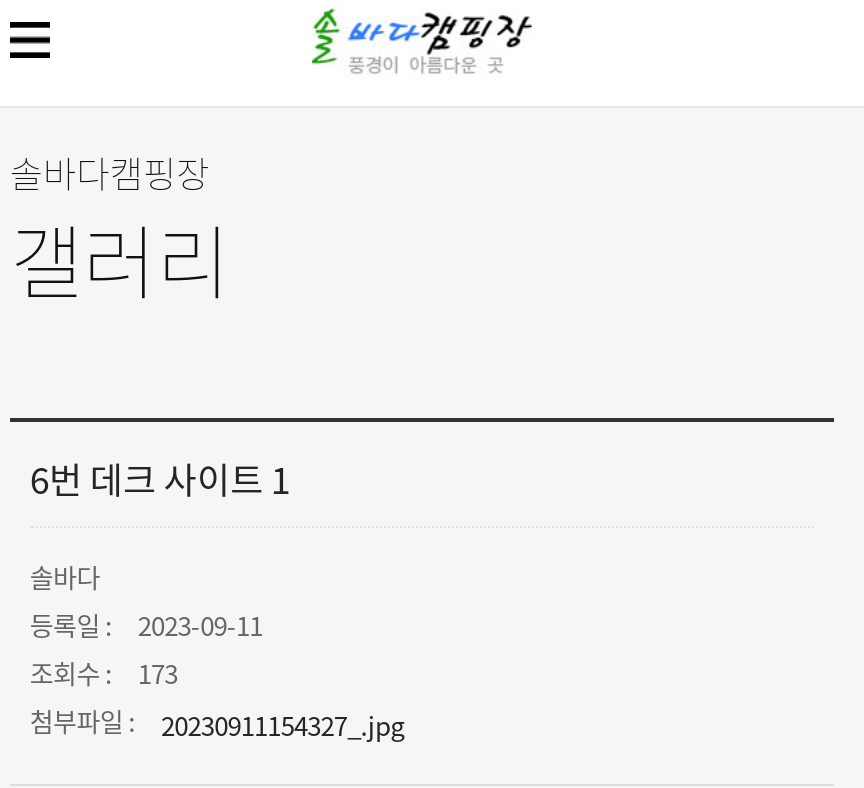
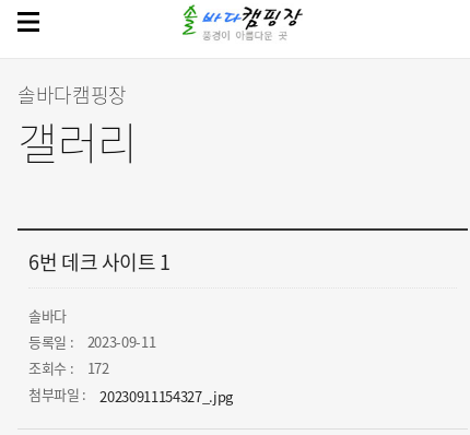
[30,654,178,692] 조회수 : 173 -> [28,357,109,378] 조회수 : 172

